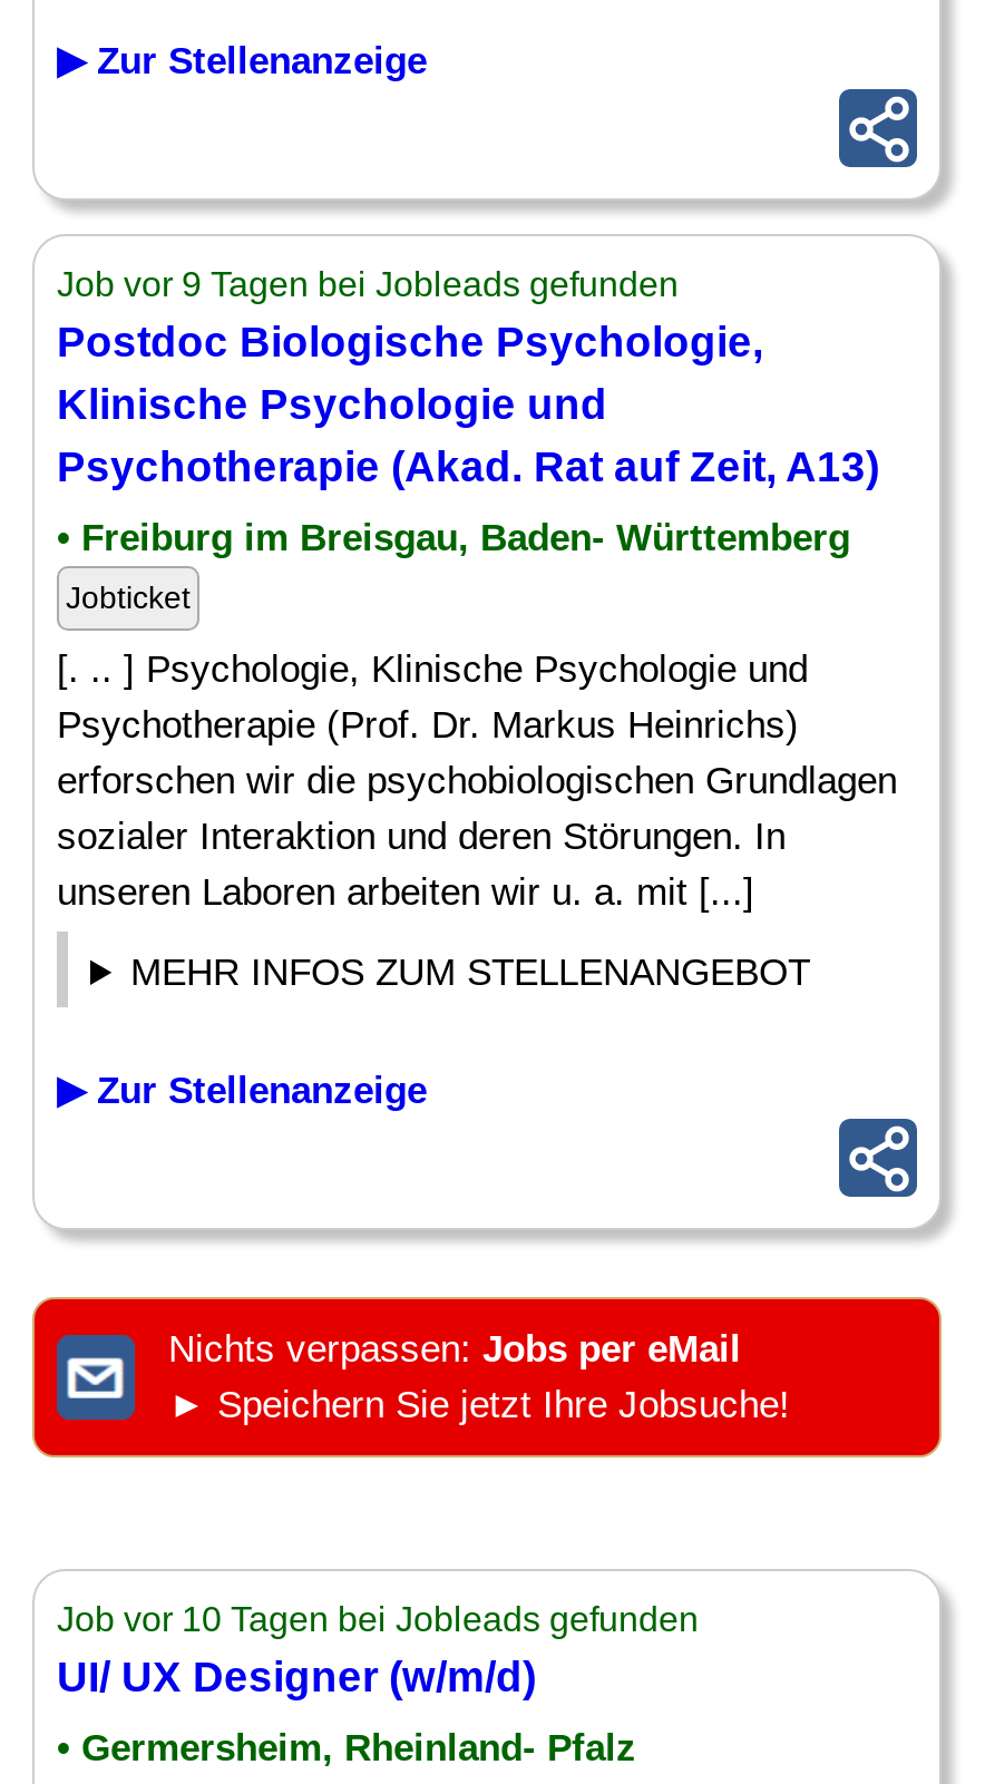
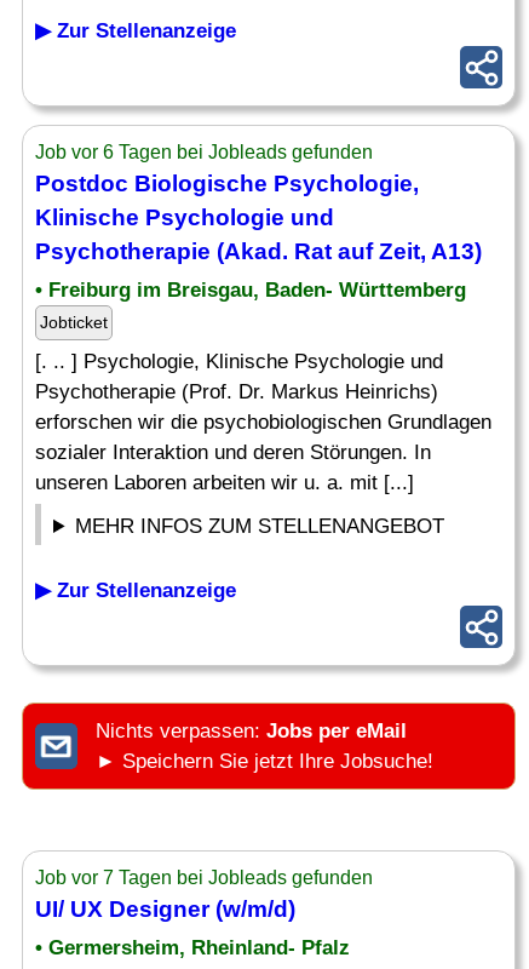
[57,265,679,303] Job vor 9 Tagen bei Jobleads gefunden -> [35,142,373,162] Job vor 6 Tagen bei Jobleads gefunden
[57,1600,699,1638] Job vor 10 Tagen bei Jobleads gefunden -> [35,867,373,888] Job vor 7 Tagen bei Jobleads gefunden

